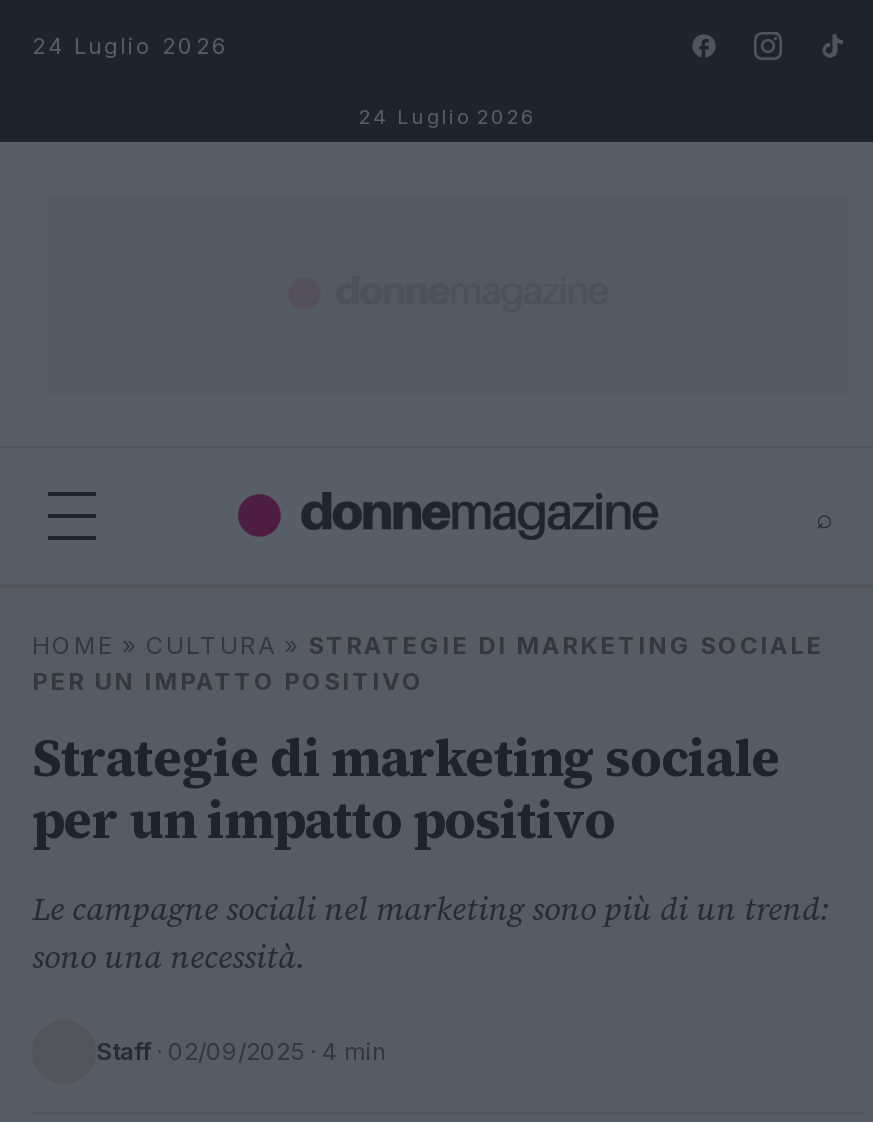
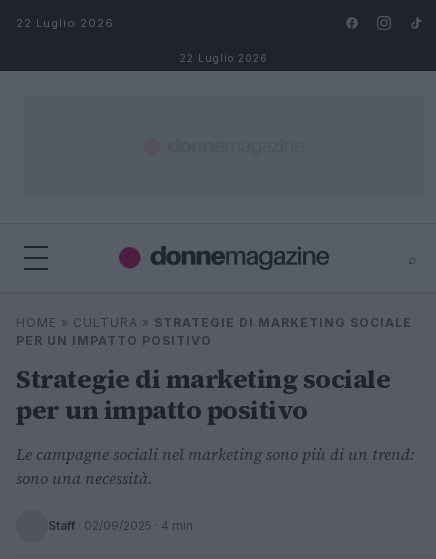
[32,32,230,60] 24 Luglio 2026 -> [16,16,114,30] 22 Luglio 2026
[359,104,537,128] 24 Luglio 2026 -> [180,52,268,64] 22 Luglio 2026

